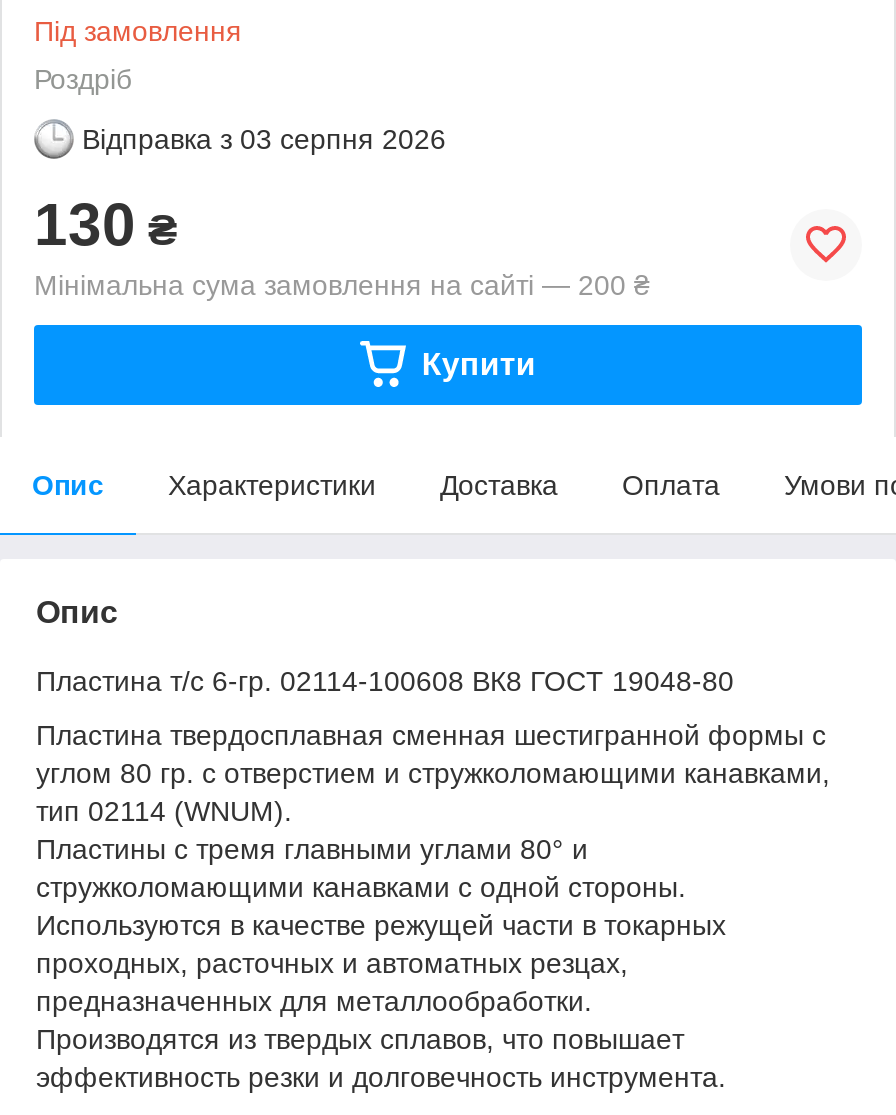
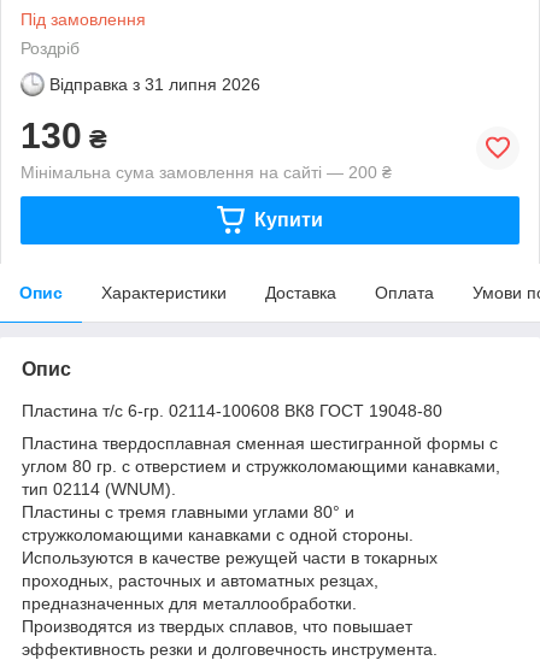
[82,123,446,155] Відправка з 03 серпня 2026 -> [49,74,260,94] Відправка з 31 липня 2026

